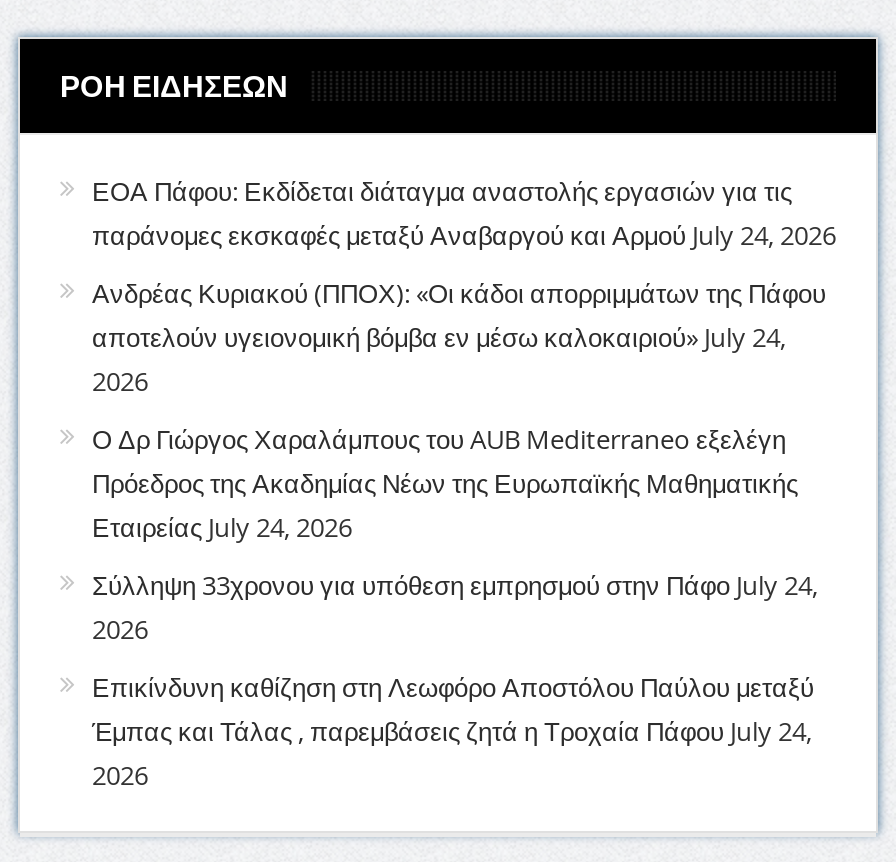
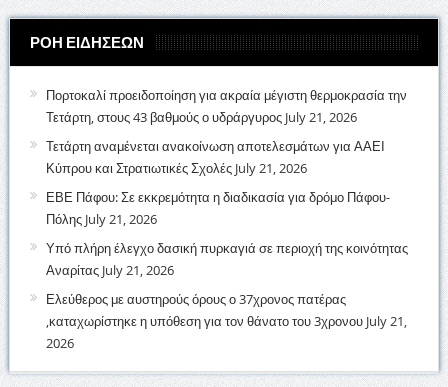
[92,172,836,252] ΕΟΑ Πάφου: Εκδίδεται διάταγμα αναστολής εργασιών για τις | παράνομες εκσκαφές μεταξύ Αναβαργού και Αρμού July 24, 2026 -> [46,86,407,126] Πορτοκαλί προειδοποίηση για ακραία μέγιστη θερμοκρασία την | Τετάρτη, στους 43 βαθμούς ο υδράργυρος July 21, 2026
[92,274,826,398] Ανδρέας Κυριακού (ΠΠΟΧ): «Οι κάδοι απορριμμάτων της Πάφου | αποτελούν υγειονομική βόμβα εν μέσω καλοκαιριού» July 24, | 2026 -> [46,137,385,177] Τετάρτη αναμένεται ανακοίνωση αποτελεσμάτων για ΑΑΕΙ | Κύπρου και Στρατιωτικές Σχολές July 21, 2026
[92,420,798,544] Ο Δρ Γιώργος Χαραλάμπους του AUB Mediterraneo εξελέγη | Πρόεδρος της Ακαδημίας Νέων της Ευρωπαϊκής Μαθηματικής | Εταιρείας July 24, 2026 -> [46,188,390,228] ΕΒΕ Πάφου: Σε εκκρεμότητα η διαδικασία για δρόμο Πάφου- | Πόλης July 21, 2026
[92,566,818,646] Σύλληψη 33χρονου για υπόθεση εμπρησμού στην Πάφο July 24, | 2026 -> [46,239,408,279] Υπό πλήρη έλεγχο δασική πυρκαγιά σε περιοχή της κοινότητας | Αναρίτας July 21, 2026
[92,668,814,748] Επικίνδυνη καθίζηση στη Λεωφόρο Αποστόλου Παύλου μεταξύ | Έμπας και Τάλας , παρεμβάσεις ζητά η Τροχαία Πάφου July 24, -> [46,290,407,330] Ελεύθερος με αυστηρούς όρους ο 37χρονος πατέρας | ,καταχωρίστηκε η υπόθεση για τον θάνατο του 3χρονου July 21,

